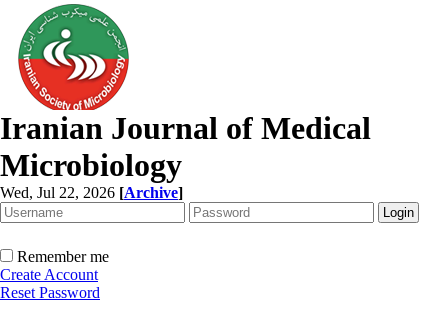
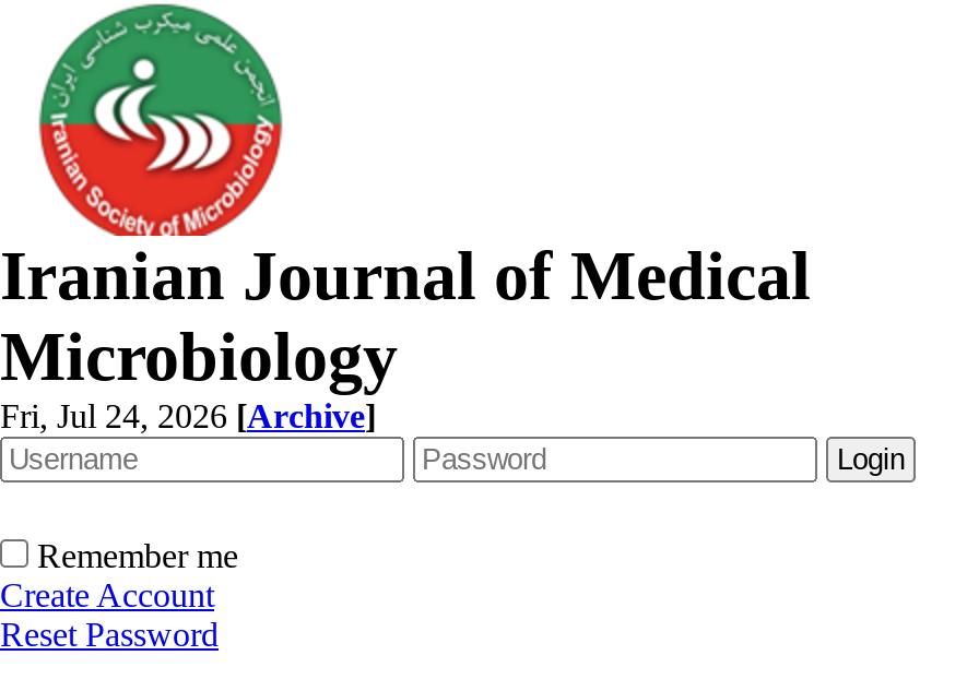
[0,184,183,201] Wed, Jul 22, 2026 [Archive] -> [0,397,376,434] Fri, Jul 24, 2026 [Archive]

